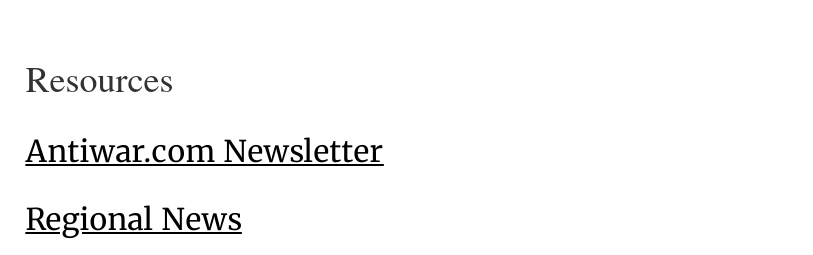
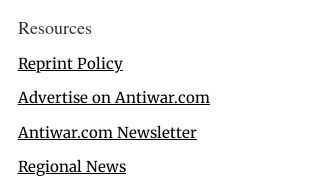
none -> [18,54,210,107] Reprint Policy | Advertise on Antiwar.com

